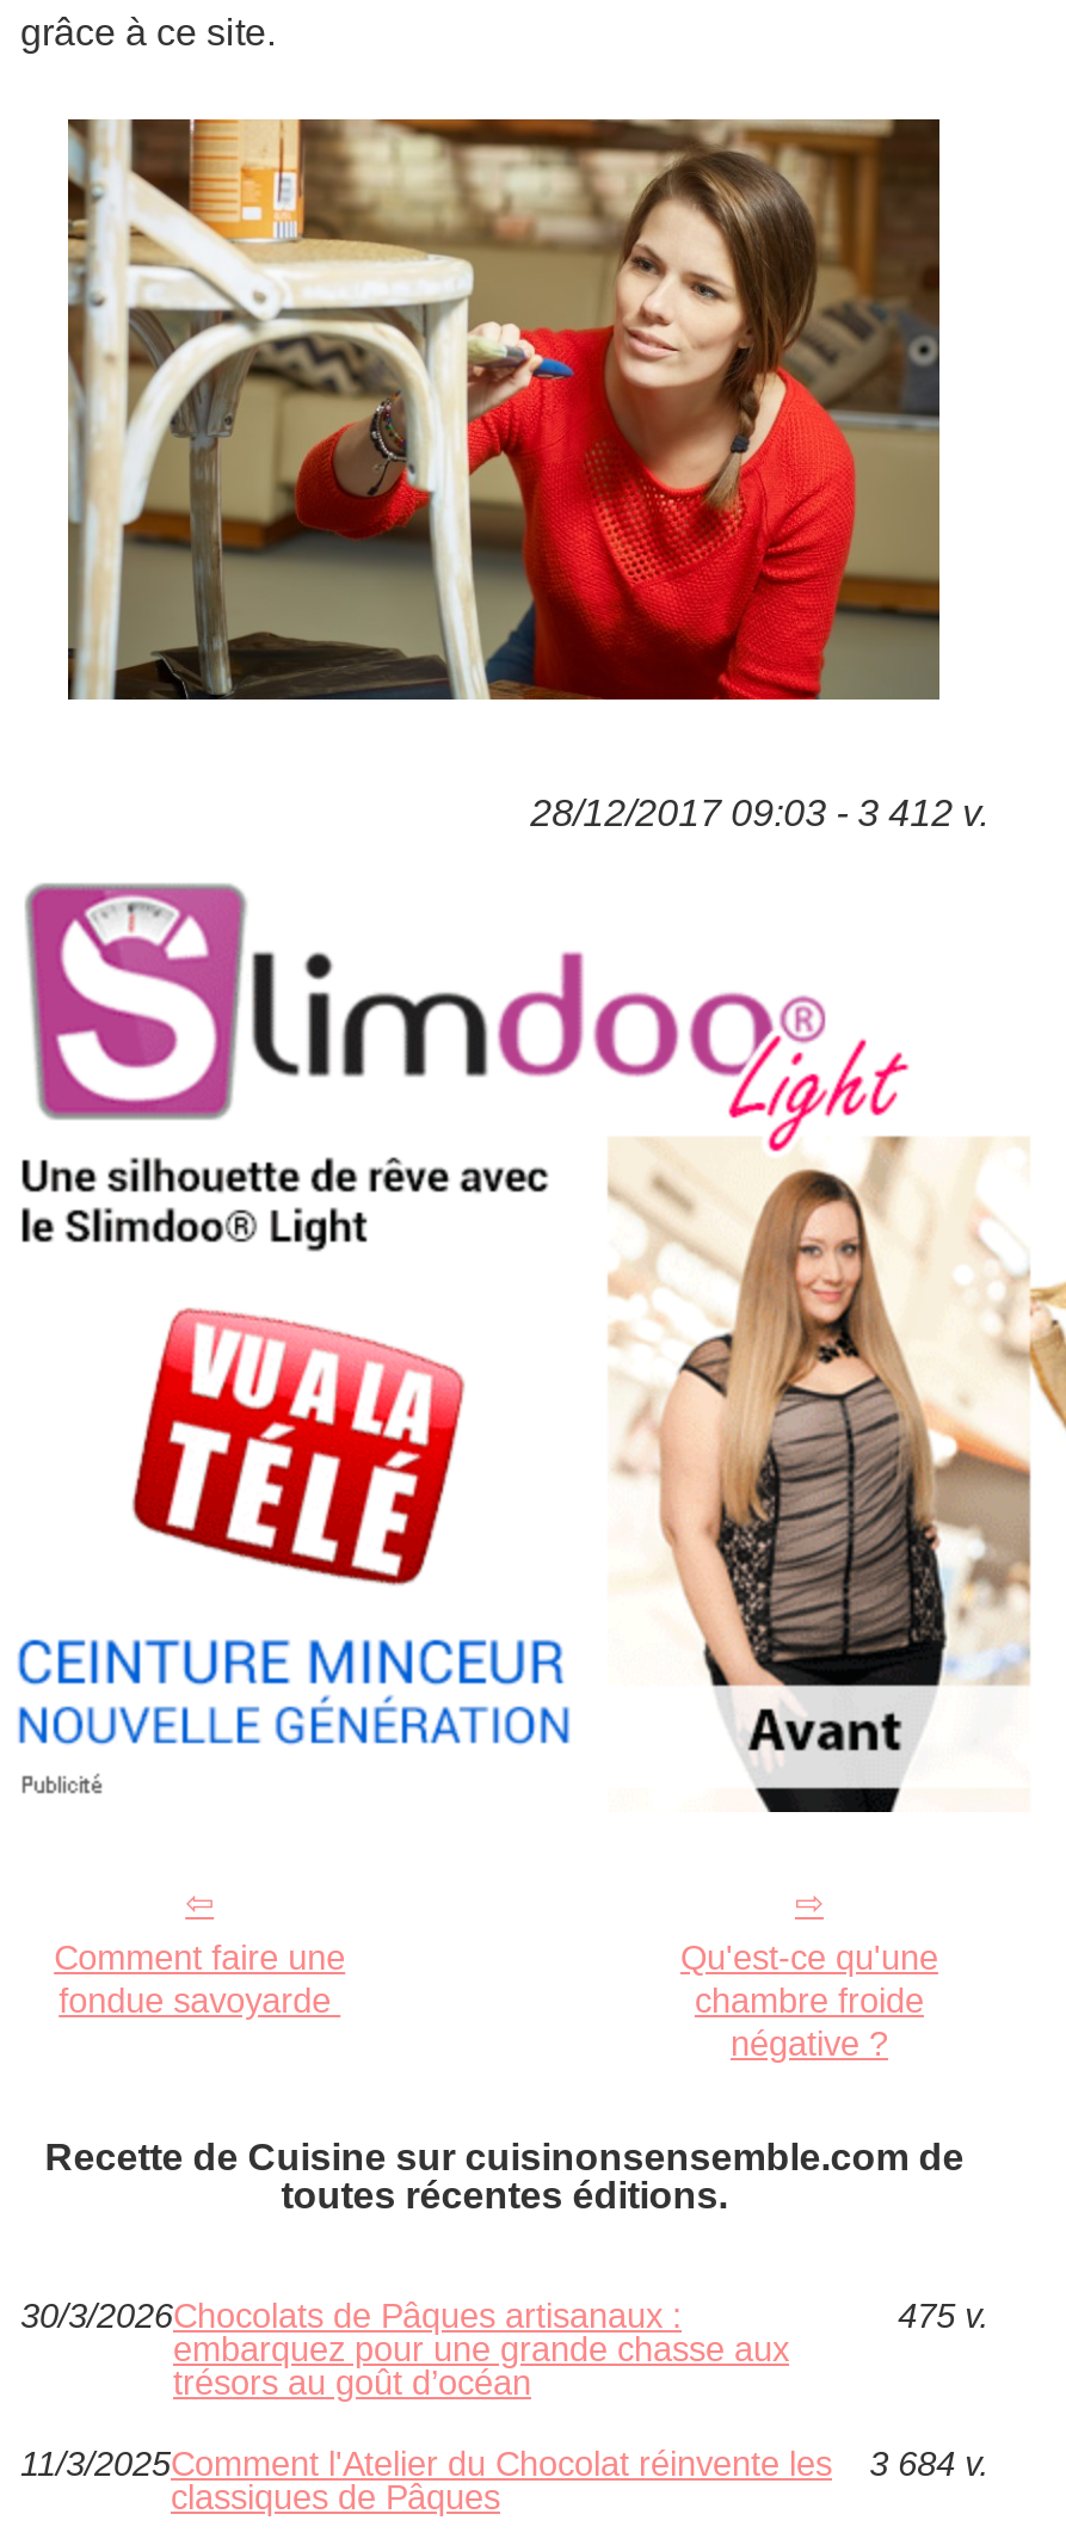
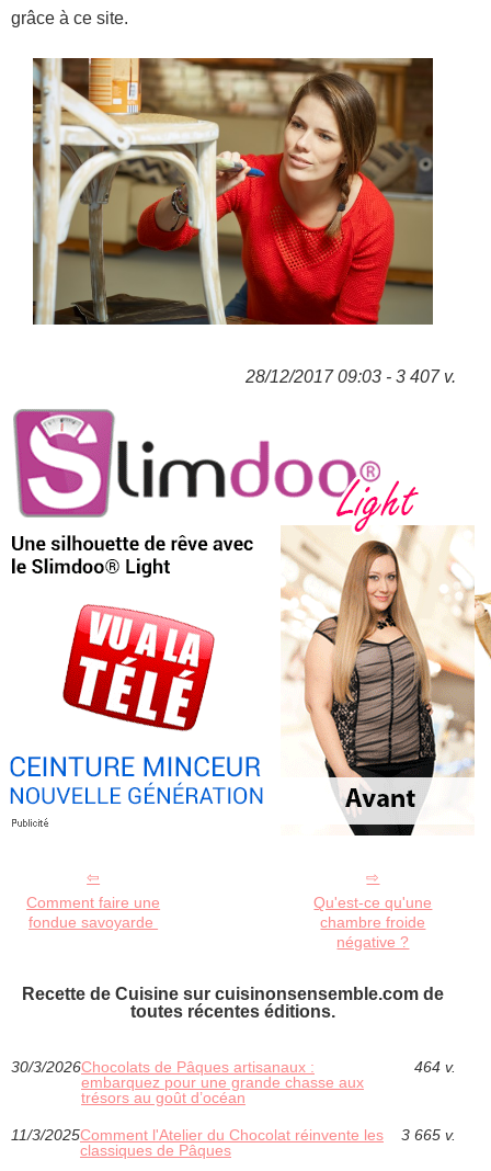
[530,793,989,833] 28/12/2017 09:03 - 3 412 v. -> [245,367,455,386] 28/12/2017 09:03 - 3 407 v.
[898,2297,989,2335] 475 v. -> [414,1058,455,1076] 464 v.
[20,2445,989,2483] 11/3/2025Comment l'Atelier du Chocolat réinvente les 3 684 v. -> [11,1126,455,1144] 11/3/2025Comment l'Atelier du Chocolat réinvente les 3 665 v.

